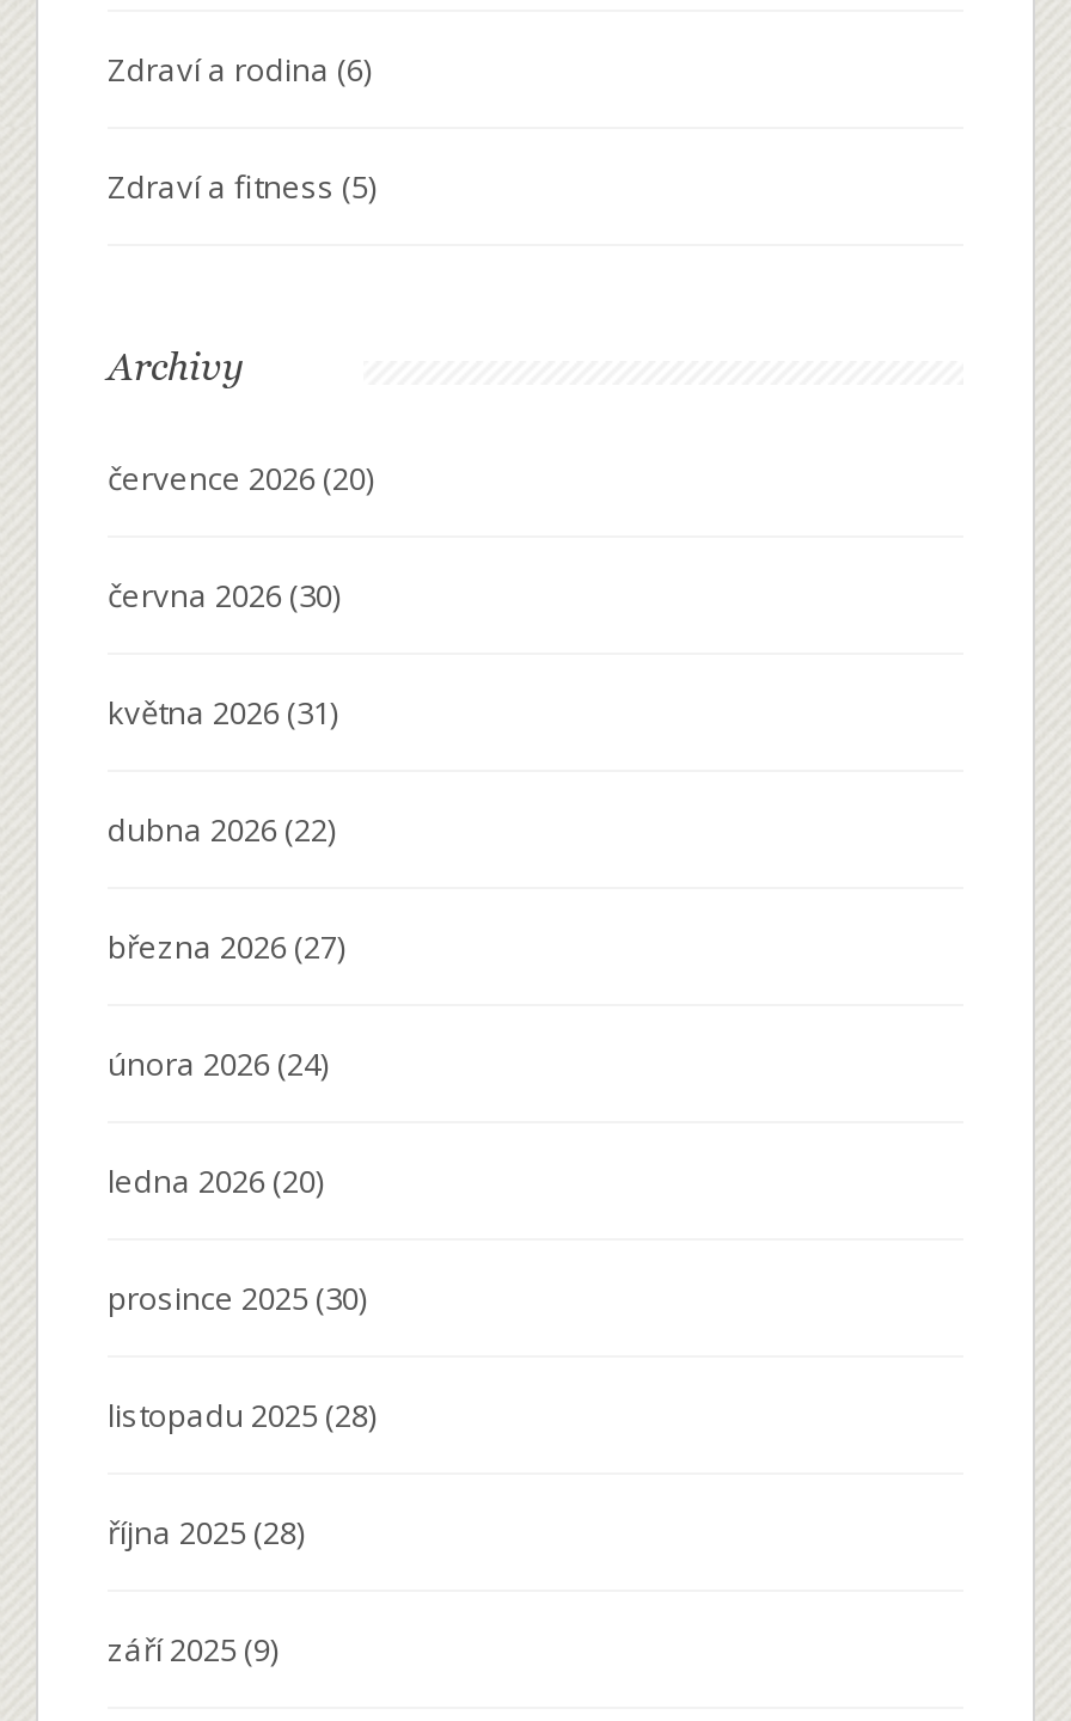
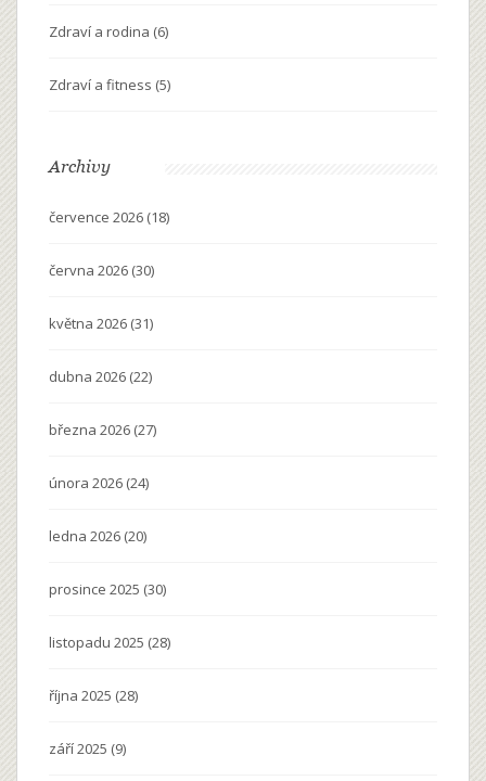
[108,456,373,499] července 2026 (20) -> [49,207,169,226] července 2026 (18)

